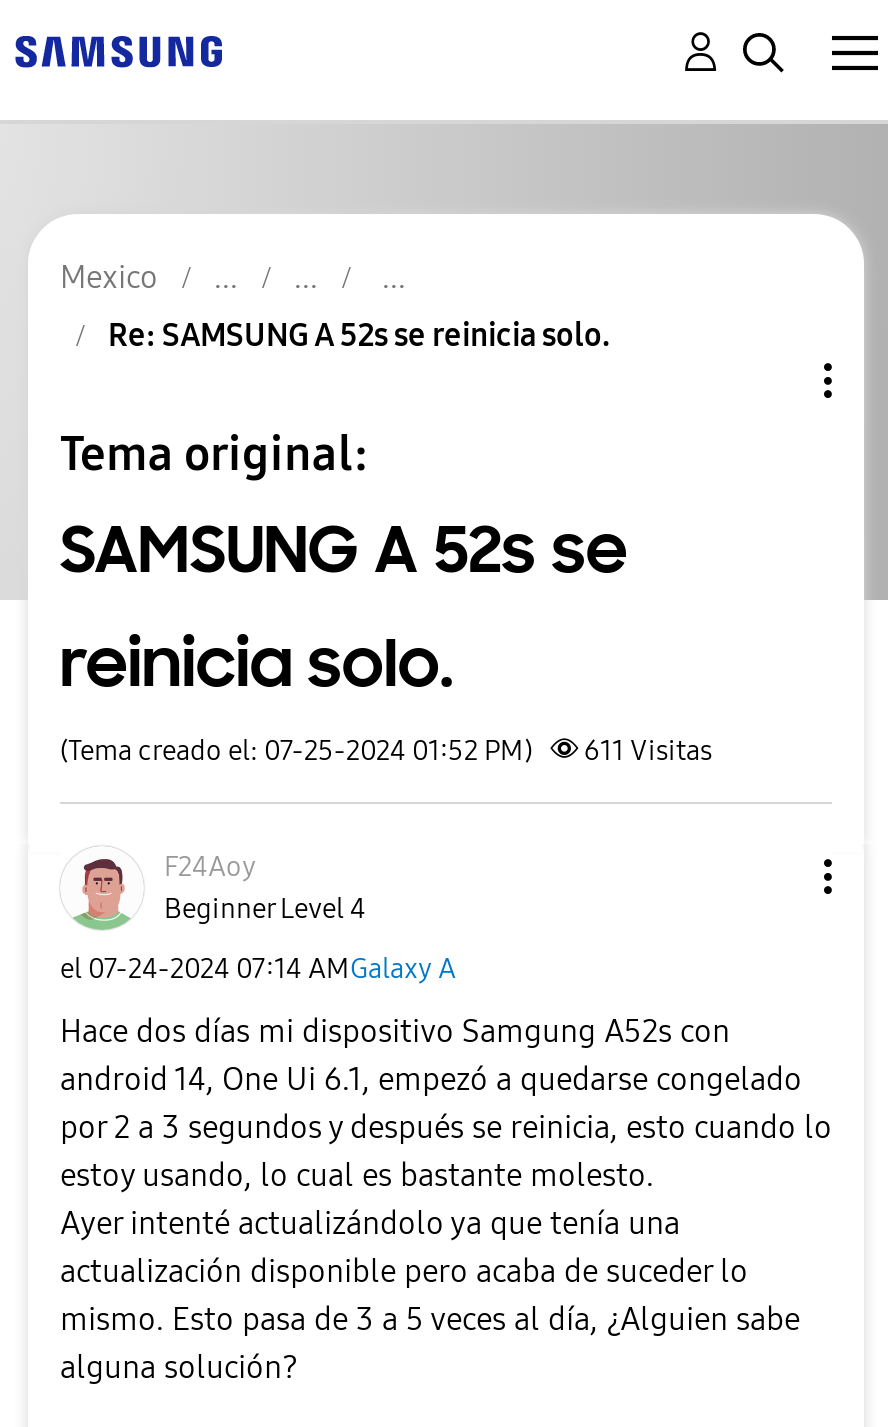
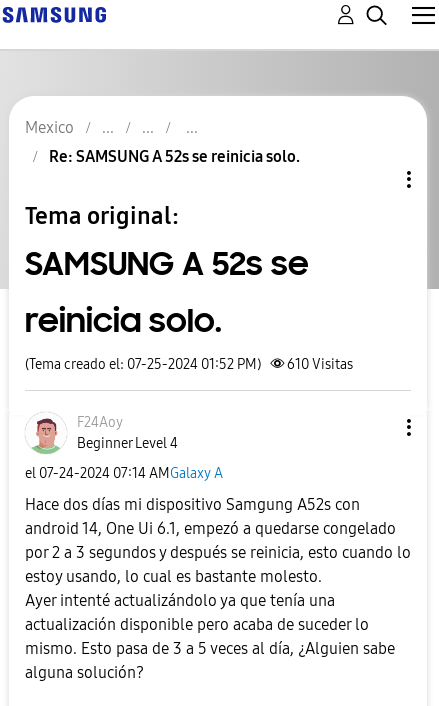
[60,734,712,768] (Tema creado el: 07-25-2024 01:52 PM) 611 Visitas -> [25,356,353,373] (Tema creado el: 07-25-2024 01:52 PM) 610 Visitas

